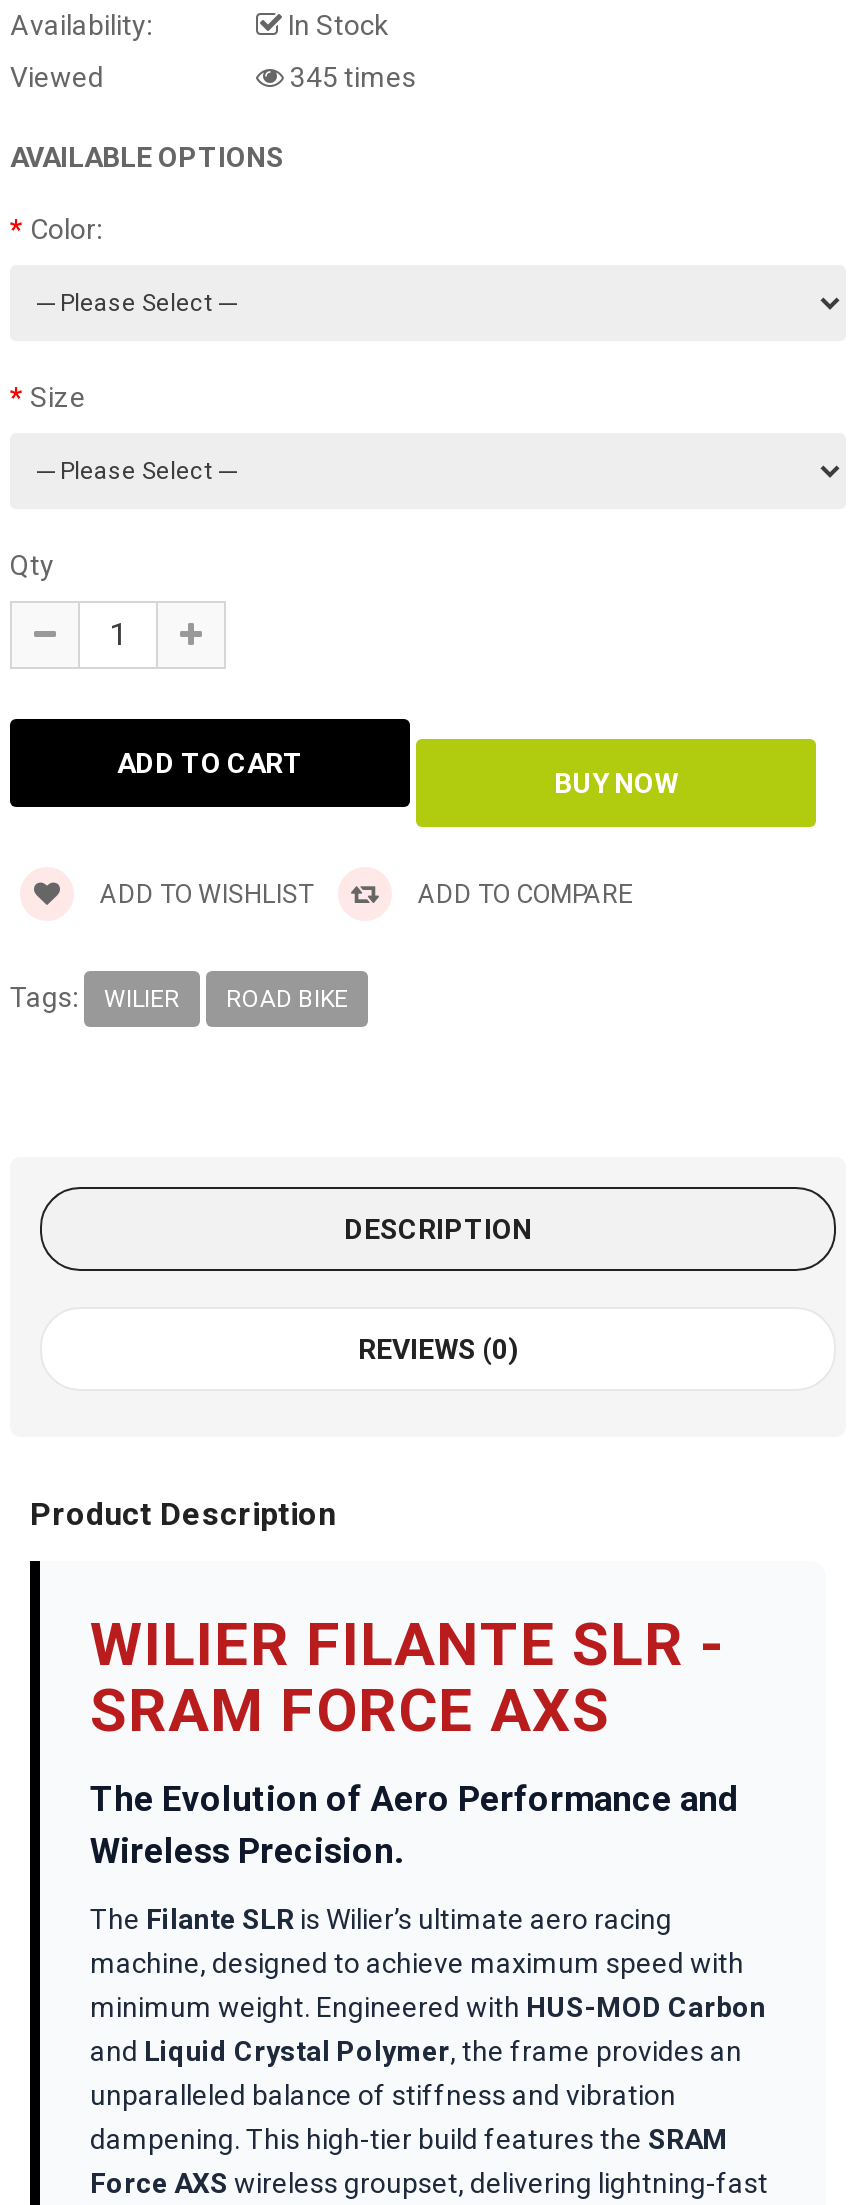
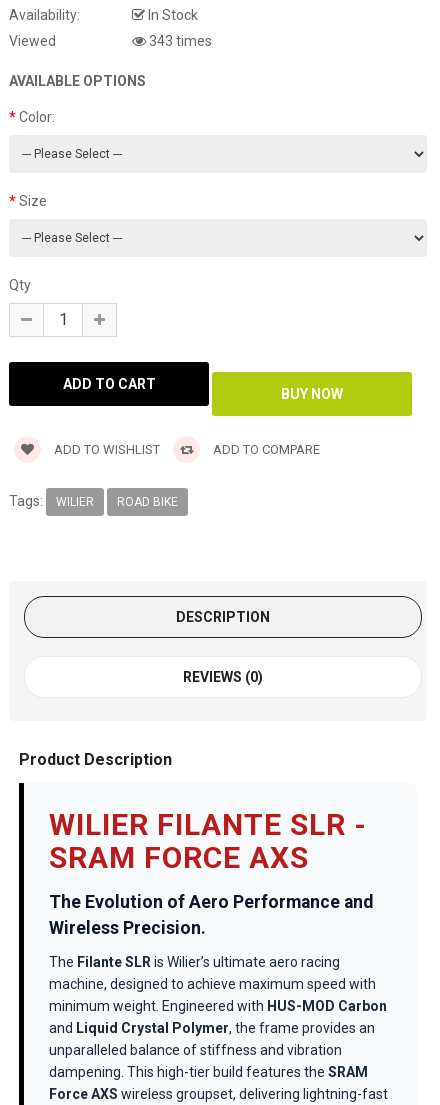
[284,61,416,93] 345 times -> [146,33,212,49] 343 times

